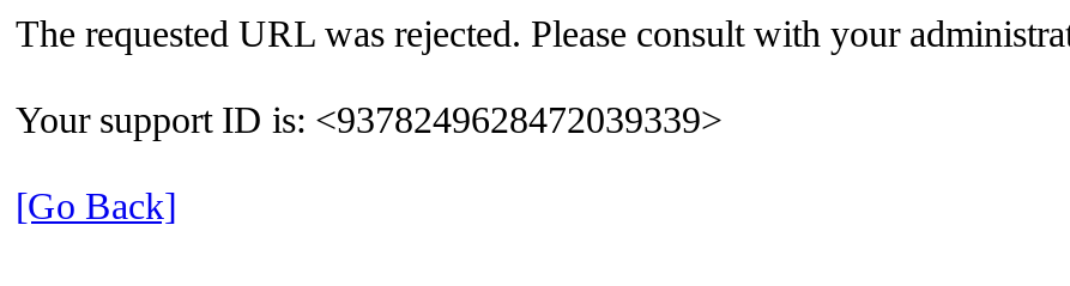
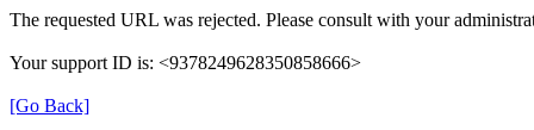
[16,99,723,140] Your support ID is: <9378249628472039339> -> [10,52,361,73] Your support ID is: <9378249628350858666>

